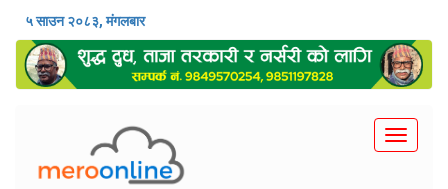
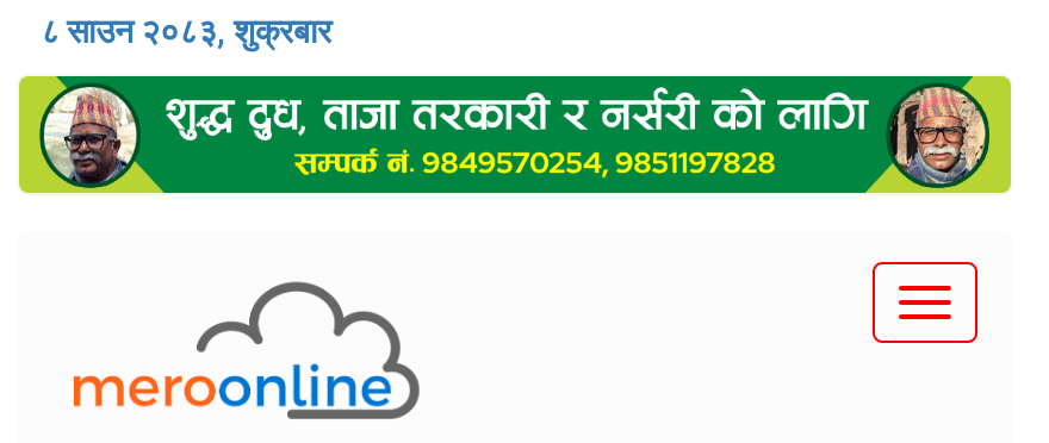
[25,13,145,29] ५ साउन २०८३, मंगलबार -> [41,12,331,50] ८ साउन २०८३, शुक्रबार

